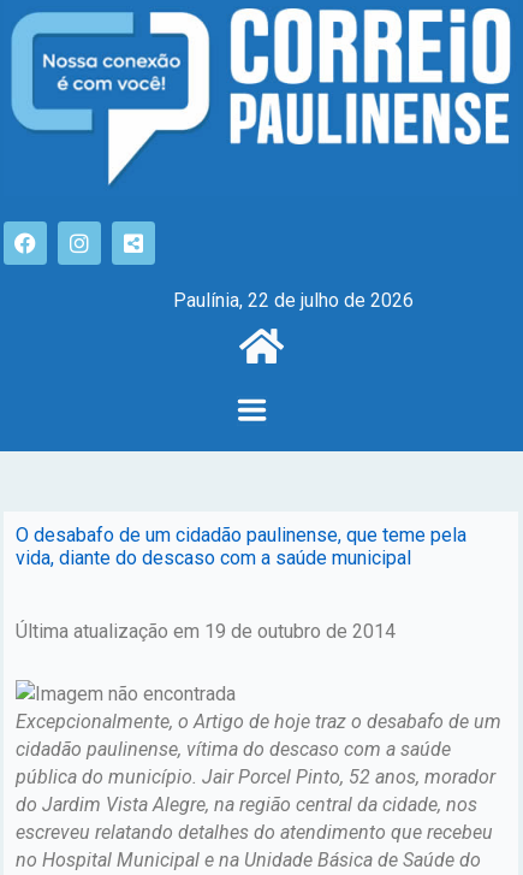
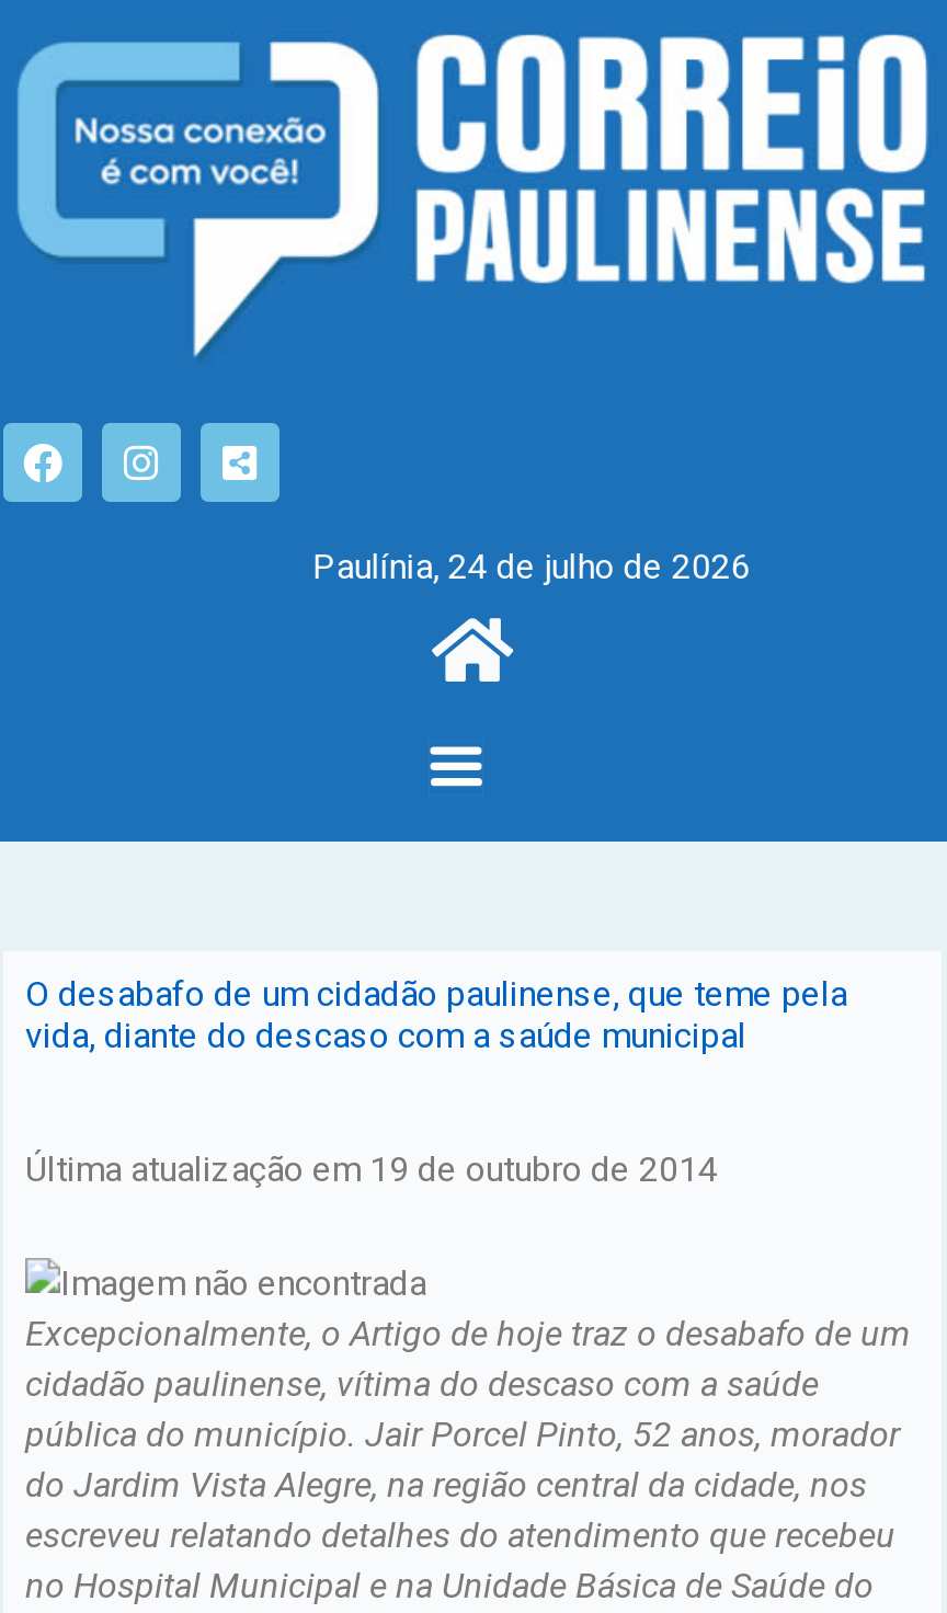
[173,289,413,312] Paulínia, 22 de julho de 2026 -> [312,546,751,588] Paulínia, 24 de julho de 2026

